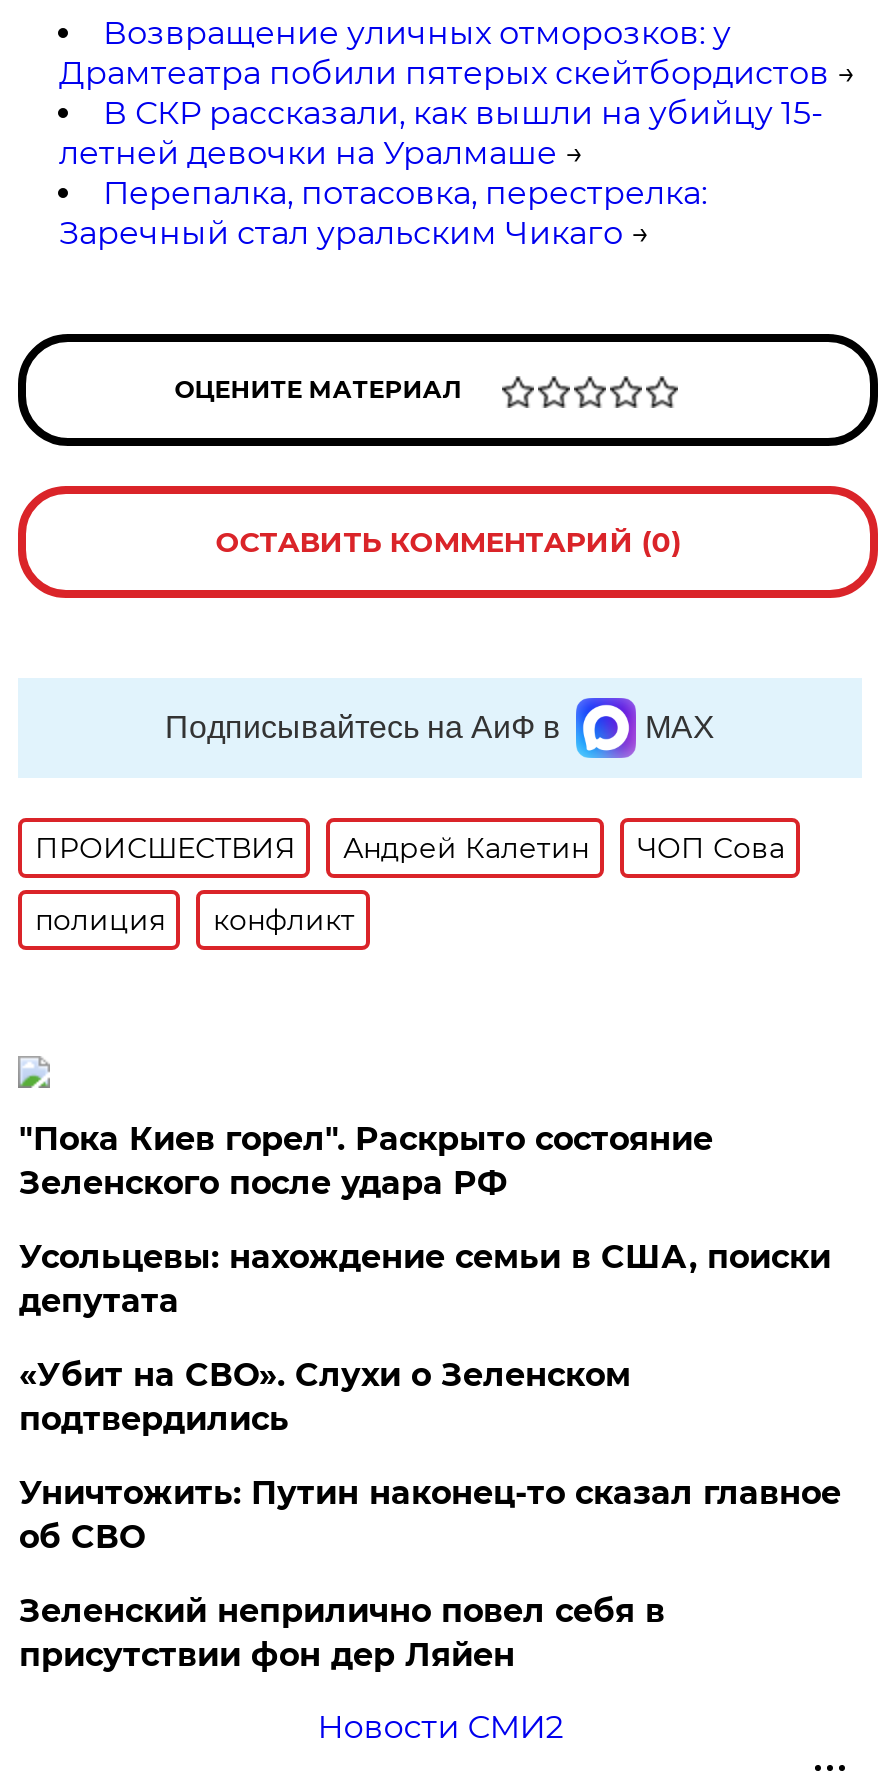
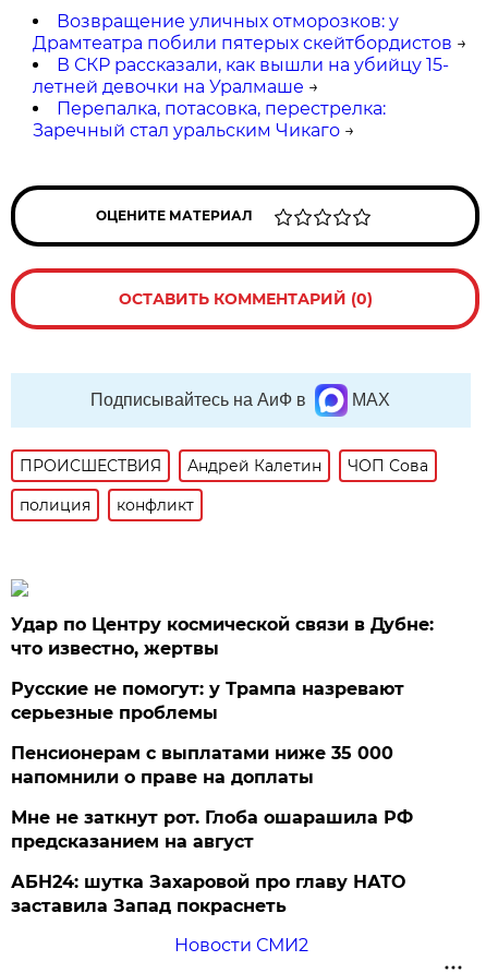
[19,1120,713,1202] "Пока Киев горел". Раскрыто состояние | Зеленского после удара РФ -> [11,614,434,659] Удар по Центру космической связи в Дубне: | что известно, жертвы
[19,1238,831,1320] Усольцевы: нахождение семьи в США, поиски | депутата -> [11,678,405,723] Русские не помогут: у Трампа назревают | серьезные проблемы
[19,1356,631,1438] «Убит на СВО». Слухи о Зеленском | подтвердились -> [11,743,394,787] Пенсионерам с выплатами ниже 35 000 | напомнили о праве на доплаты
[19,1474,841,1556] Уничтожить: Путин наконец-то сказал главное | об СВО -> [11,807,413,852] Мне не заткнут рот. Глоба ошарашила РФ | предсказанием на август
[19,1592,665,1674] Зеленский неприлично повел cебя в | присутствии фон дер Ляйен -> [11,871,406,916] АБН24: шутка Захаровой про главу НАТО | заставила Запад покраснеть

